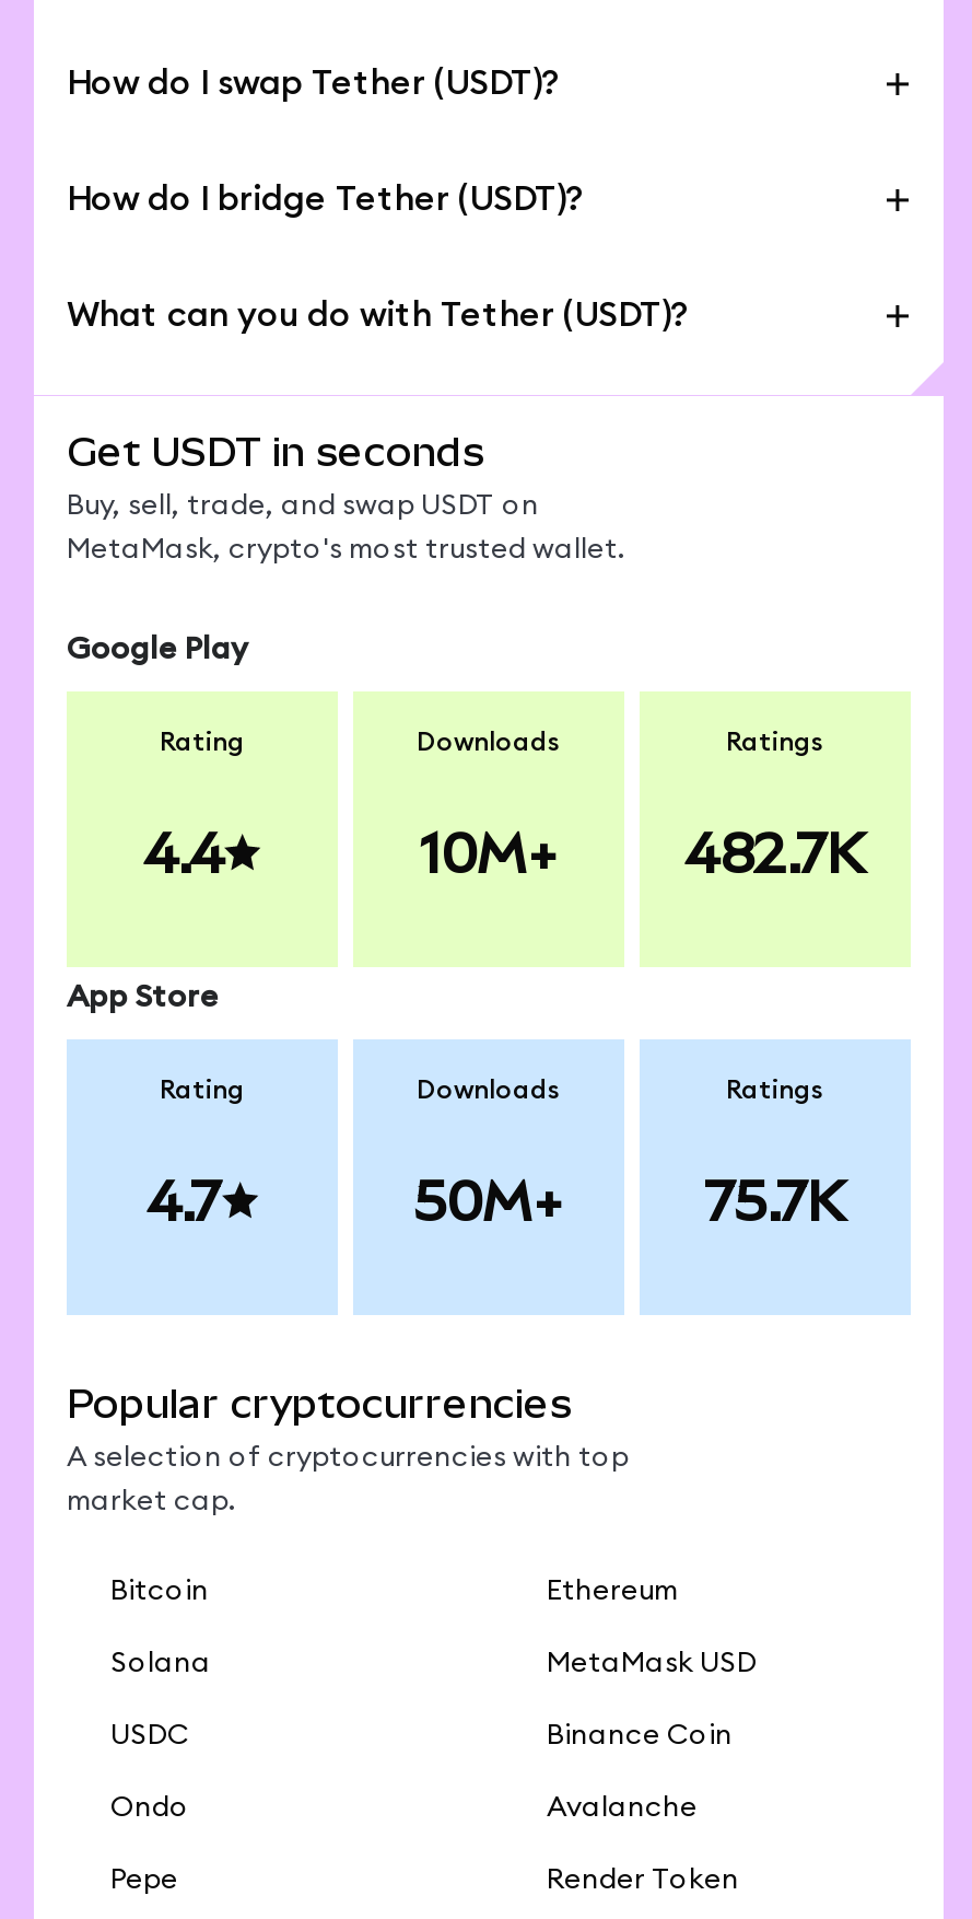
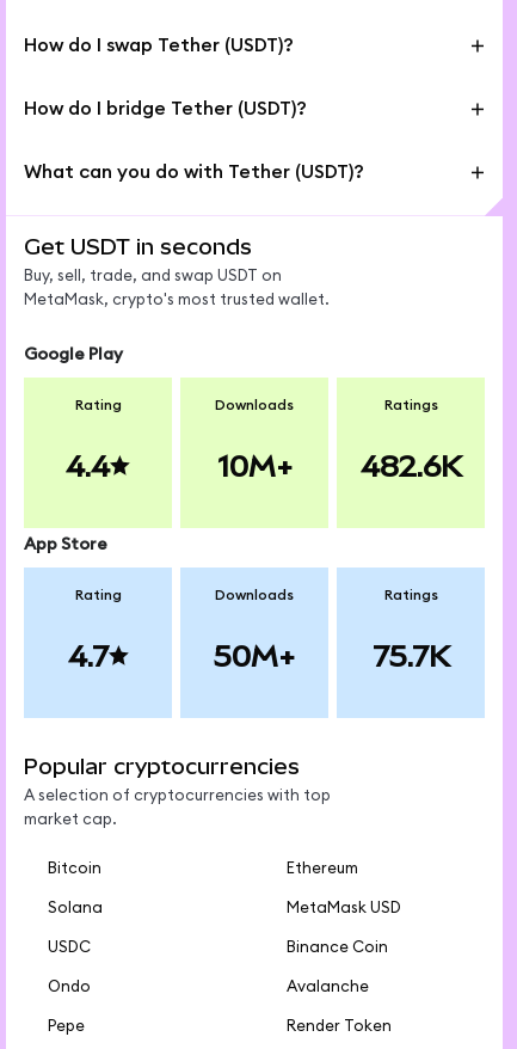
[684,822,866,883] 482.7K -> [360,449,461,482] 482.6K

